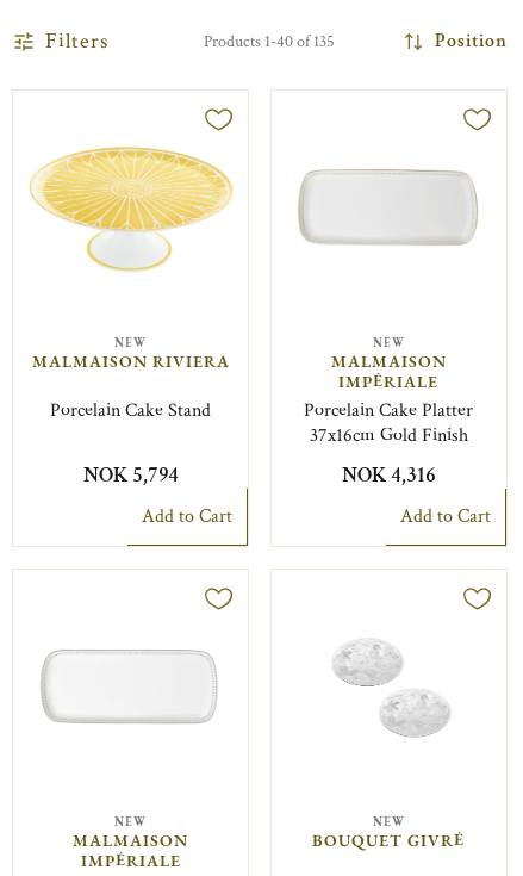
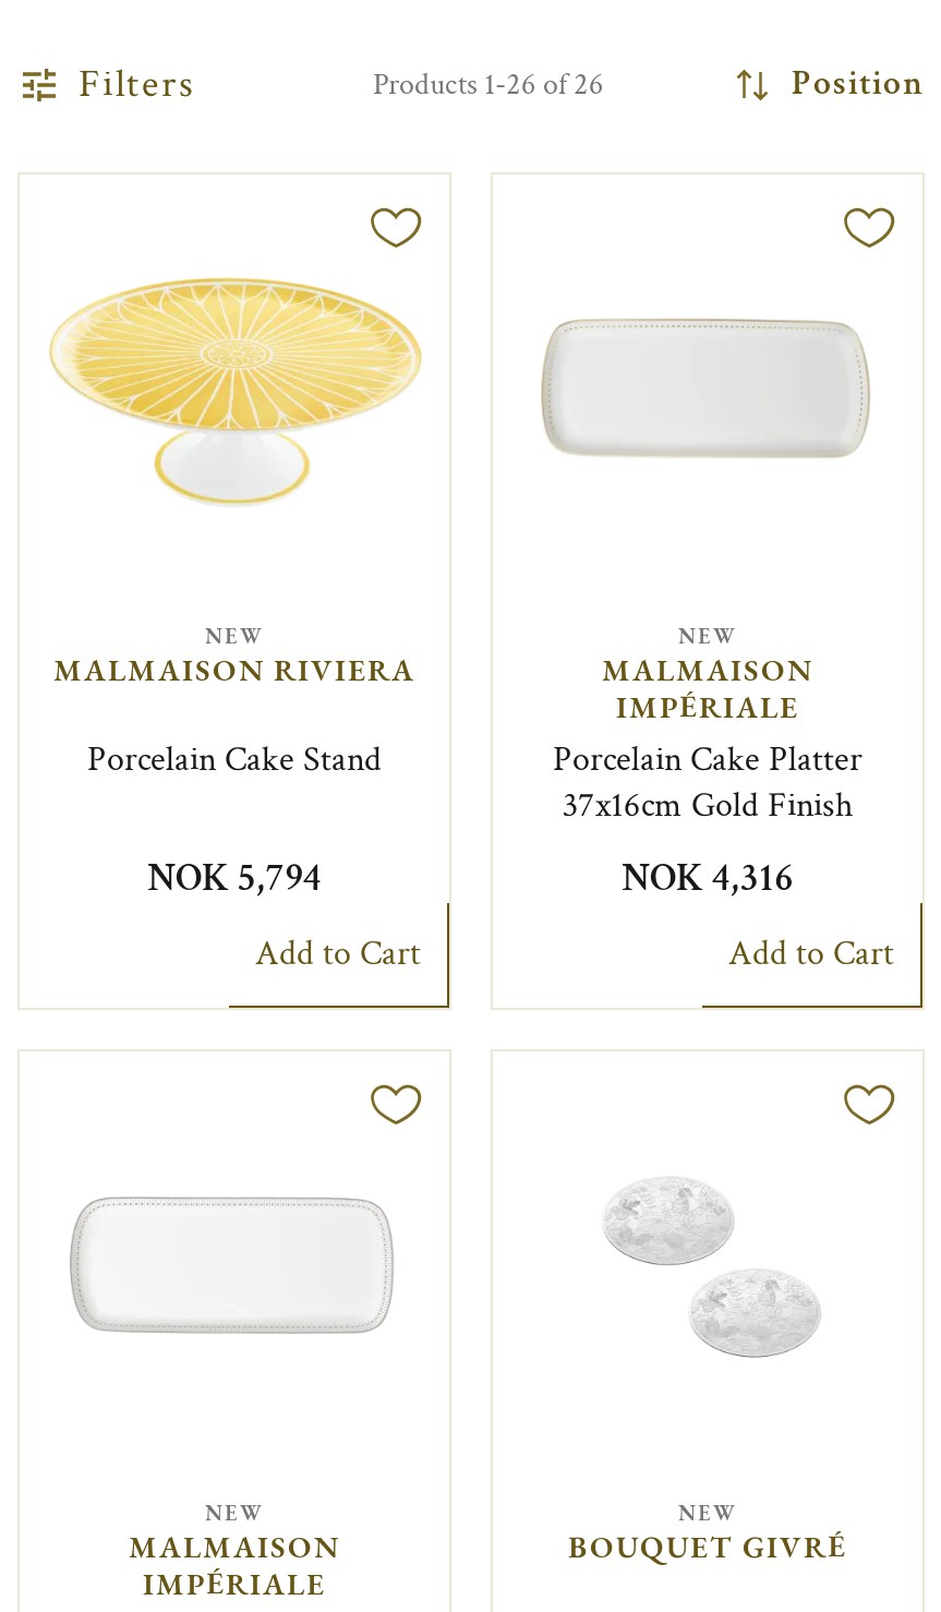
[204,31,335,52] Products 1-40 of 135 -> [373,65,604,104] Products 1-26 of 26

